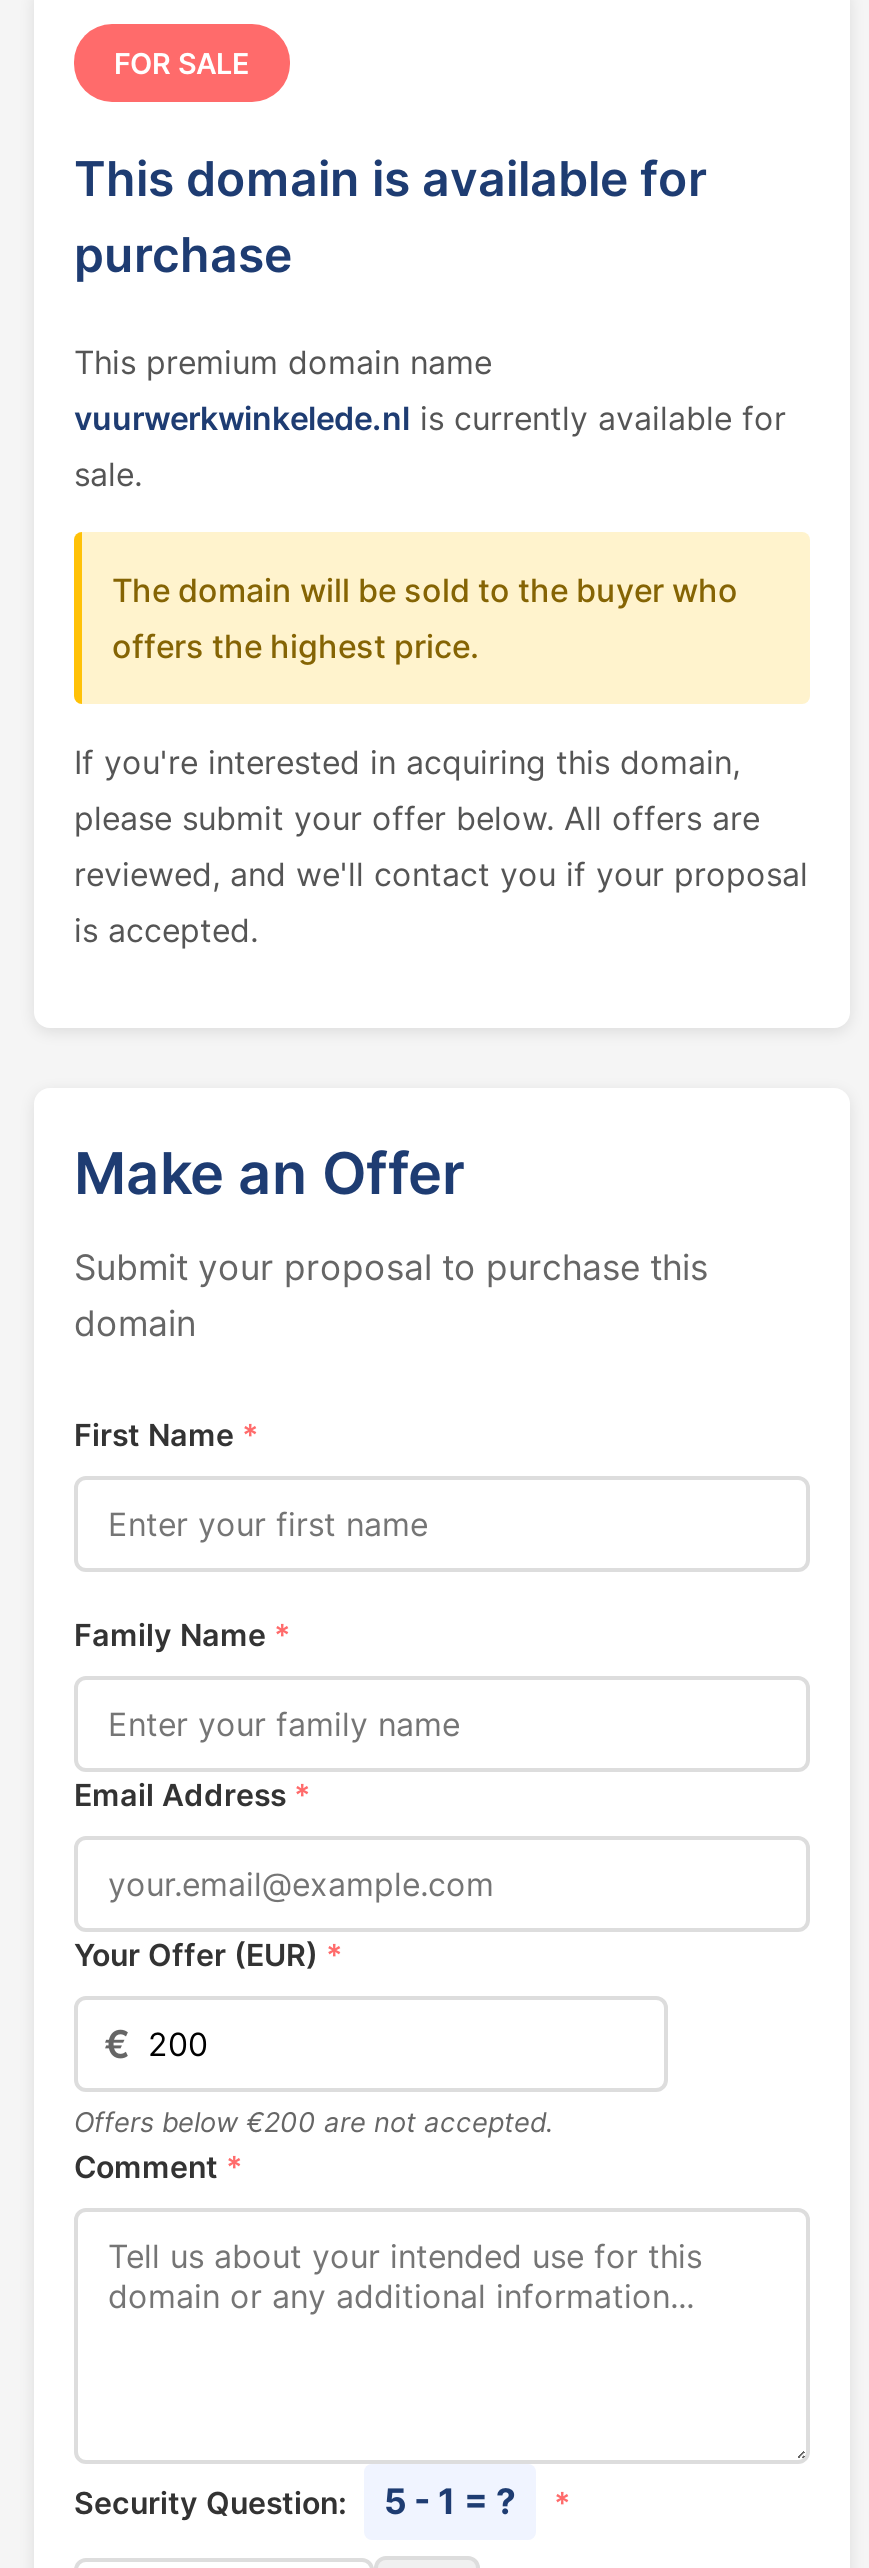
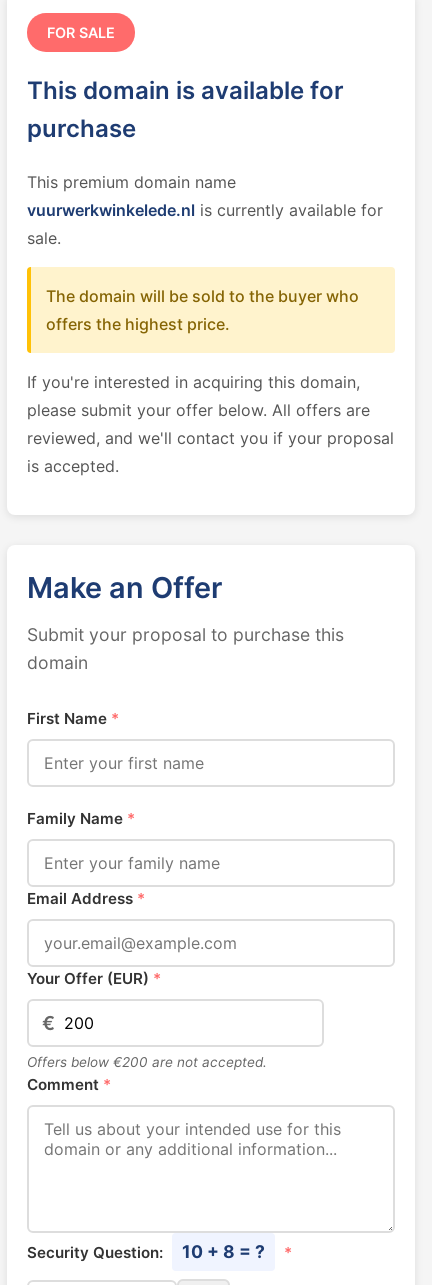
[384,2480,516,2522] 5 - 1 = ? -> [182,1241,265,1262] 10 + 8 = ?

